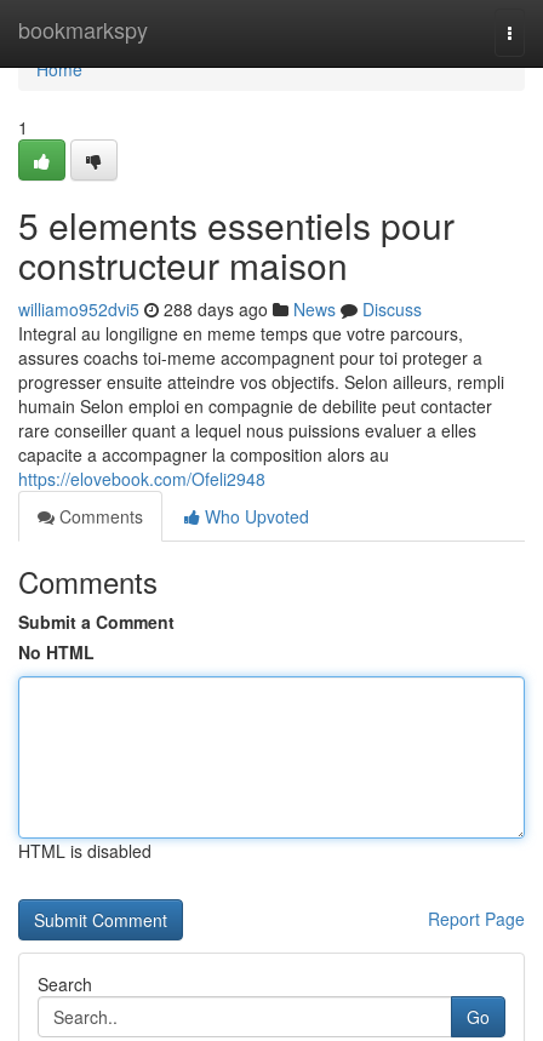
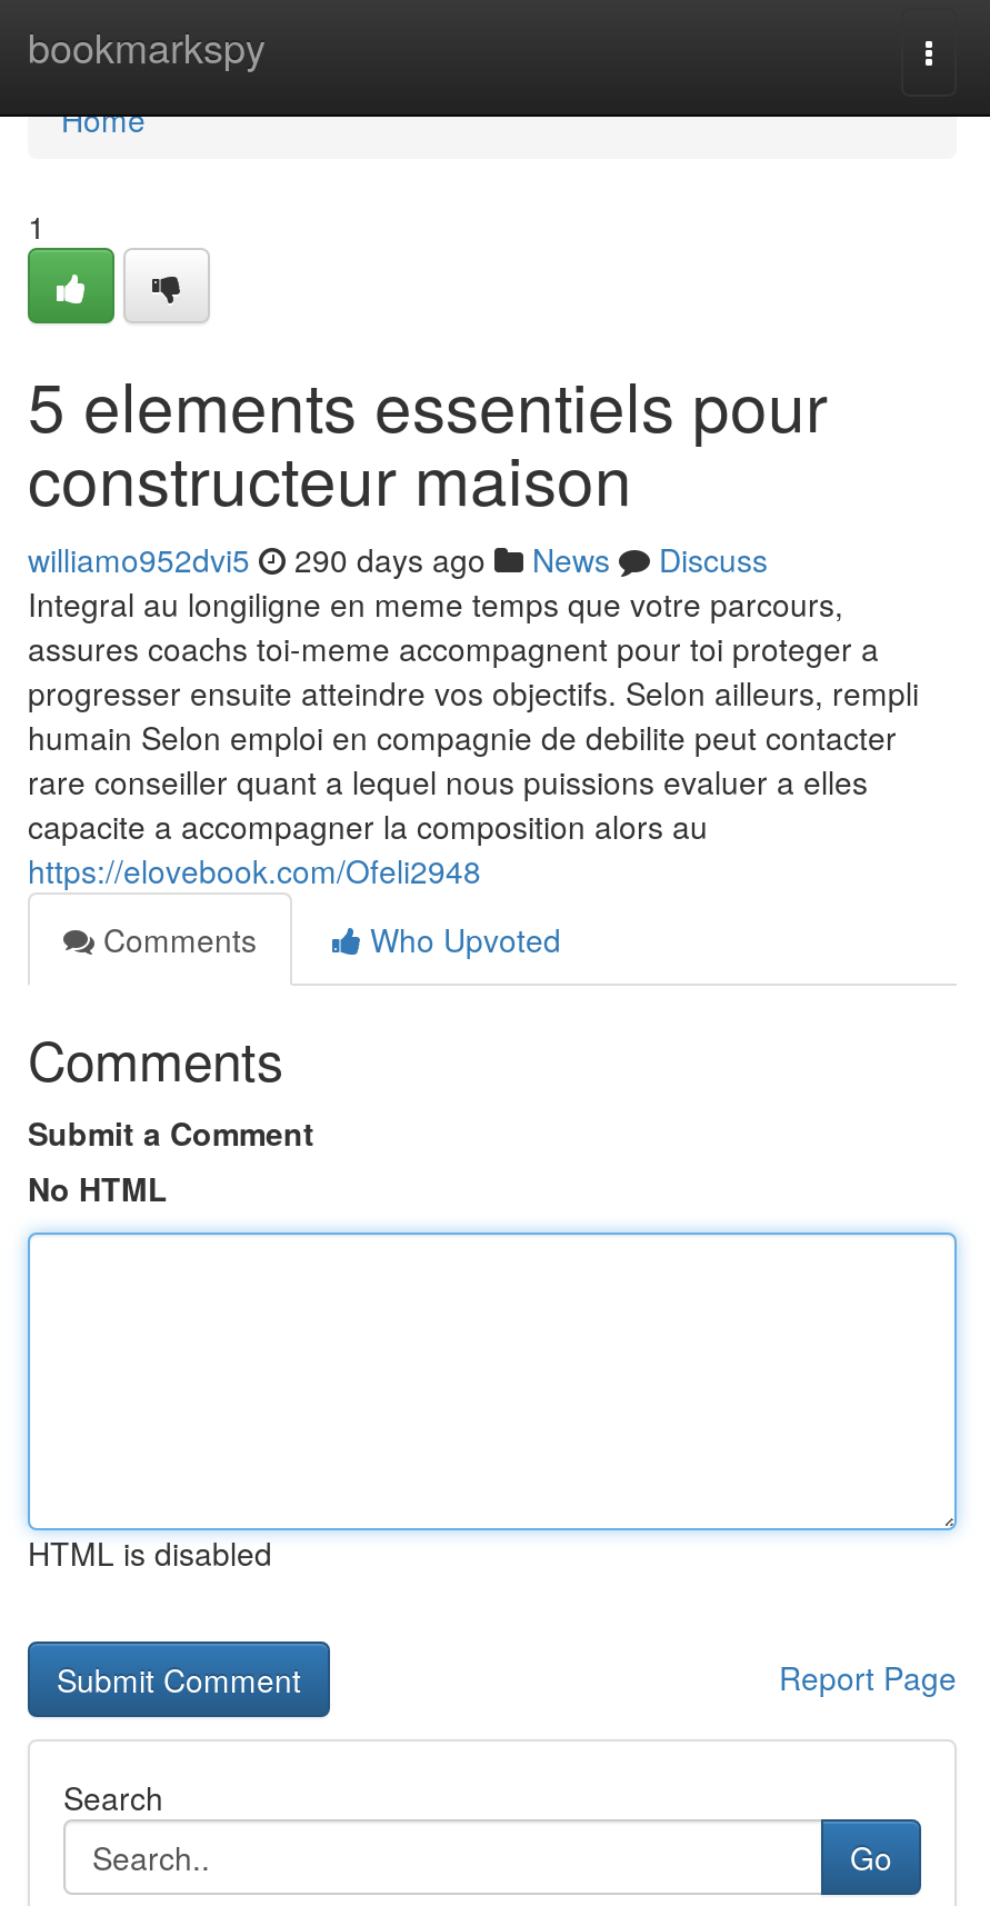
[18,297,422,321] williamo952dvi5 288 days ago News Discuss -> [28,537,768,581] williamo952dvi5 290 days ago News Discuss

